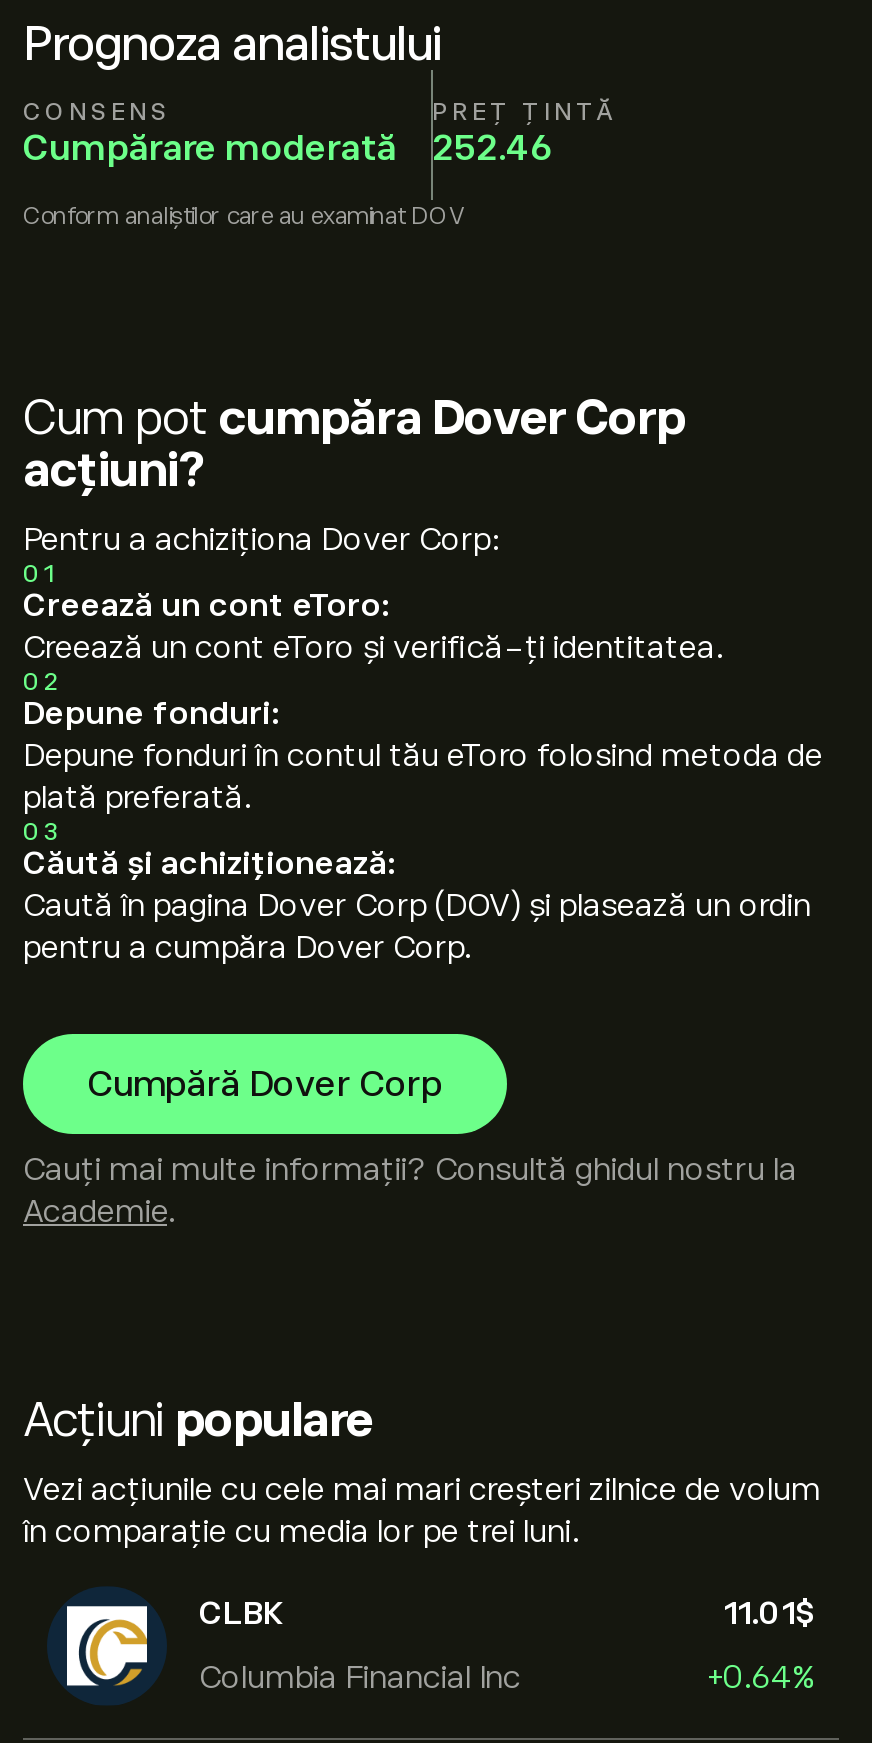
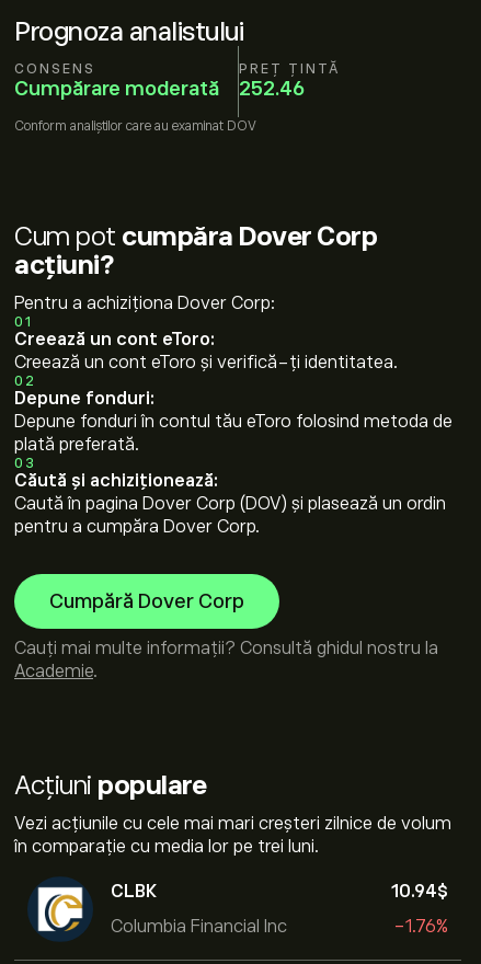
[723,1595,815,1631] 11.01$ -> [391,881,448,901] 10.94$
[707,1659,815,1695] +0.64% -> [393,916,448,936] -1.76%

